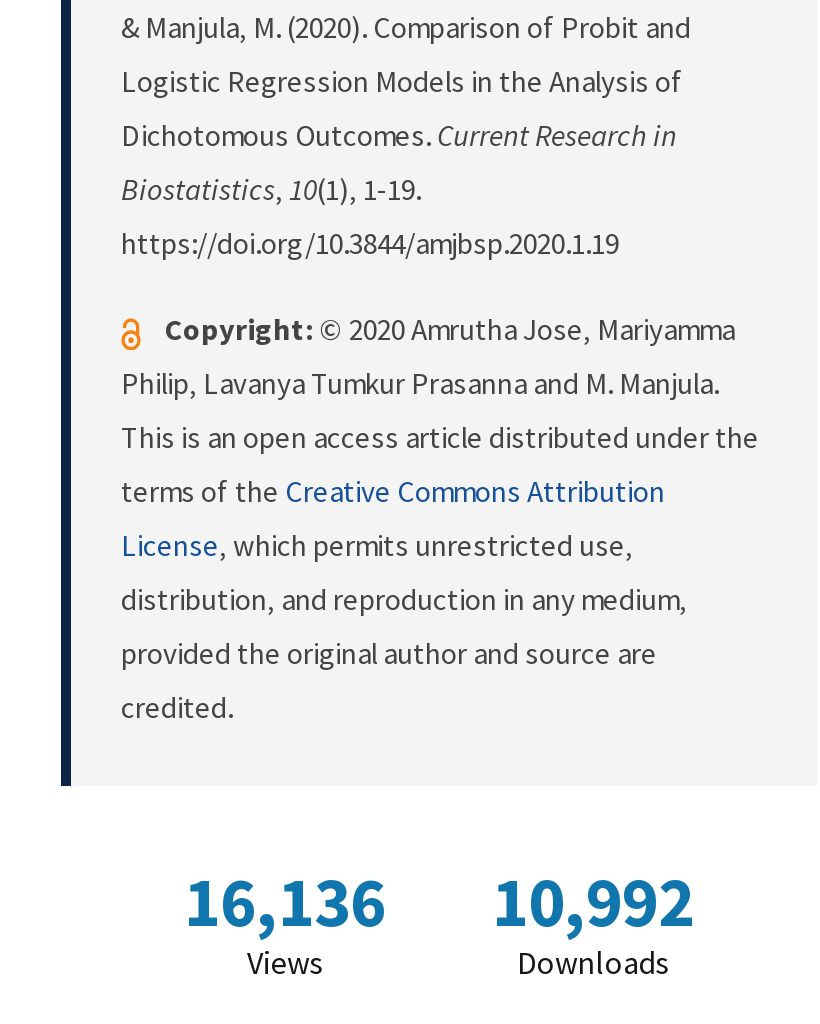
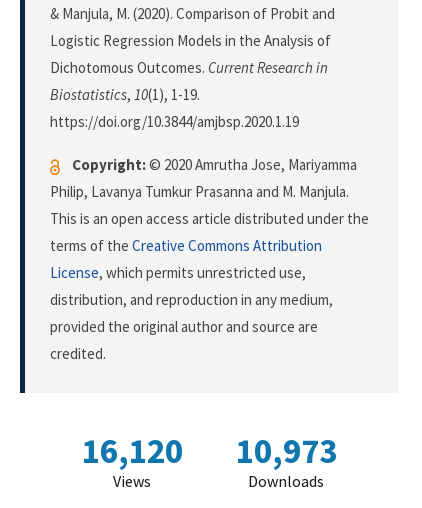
[184,859,386,947] 16,136 -> [81,429,182,473] 16,120
[492,859,694,947] 10,992 -> [235,429,336,473] 10,973

